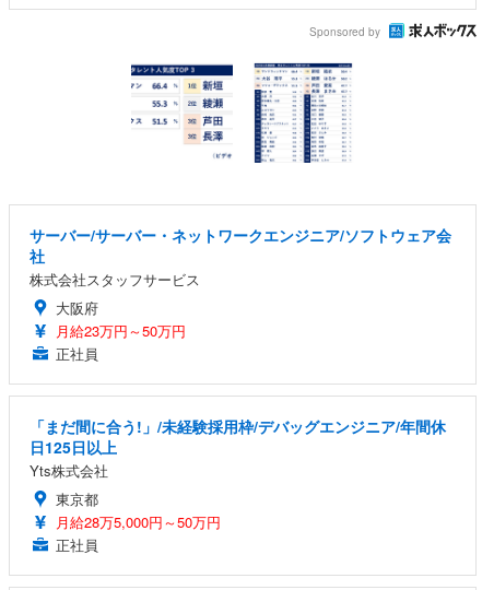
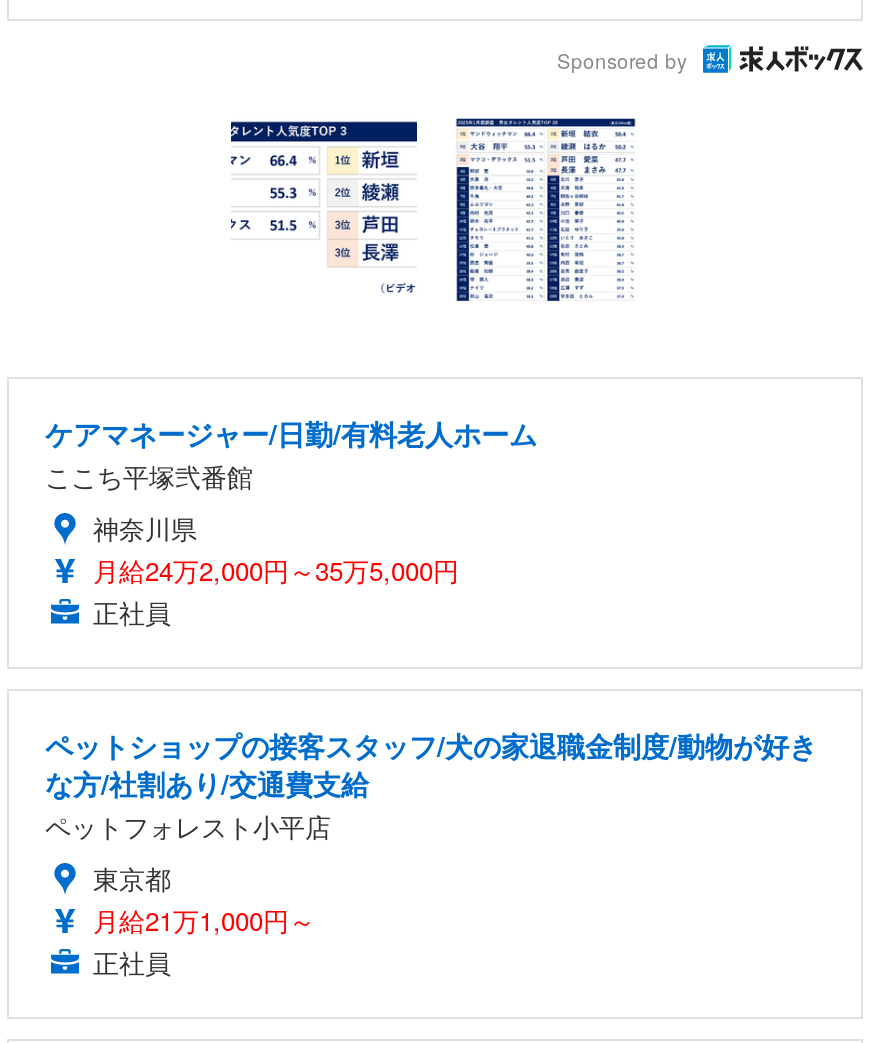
[30,224,451,340] サーバー/サーバー・ネットワークエンジニア/ソフトウェア会 | 社 | 株式会社スタッフサービス | 大阪府 | 月給23万円～50万円 -> [45,412,537,588] ケアマネージャー/日勤/有料老人ホーム | ここち平塚弐番館 | 神奈川県 | 月給24万2,000円～35万5,000円
[30,415,446,480] 「まだ間に合う!」/未経験採用枠/デバッグエンジニア/年間休 | 日125日以上 | Yts株式会社 -> [45,724,817,844] ペットショップの接客スタッフ/犬の家退職金制度/動物が好き | な方/社割あり/交通費支給 | ペットフォレスト小平店
[56,511,221,532] 月給28万5,000円～50万円 -> [93,900,315,938] 月給21万1,000円～

